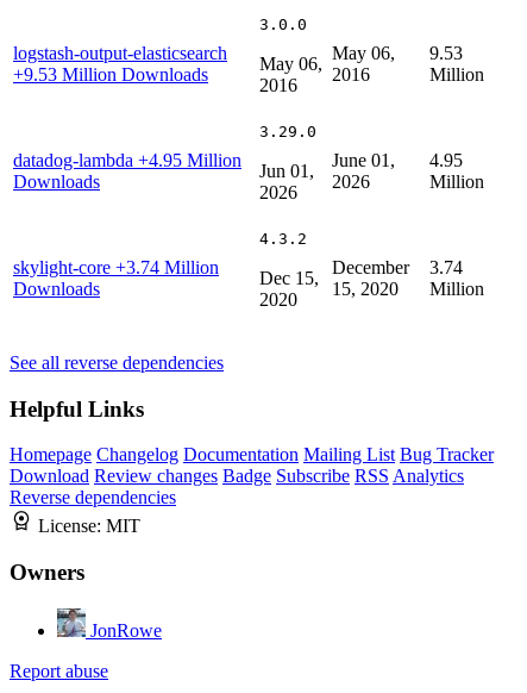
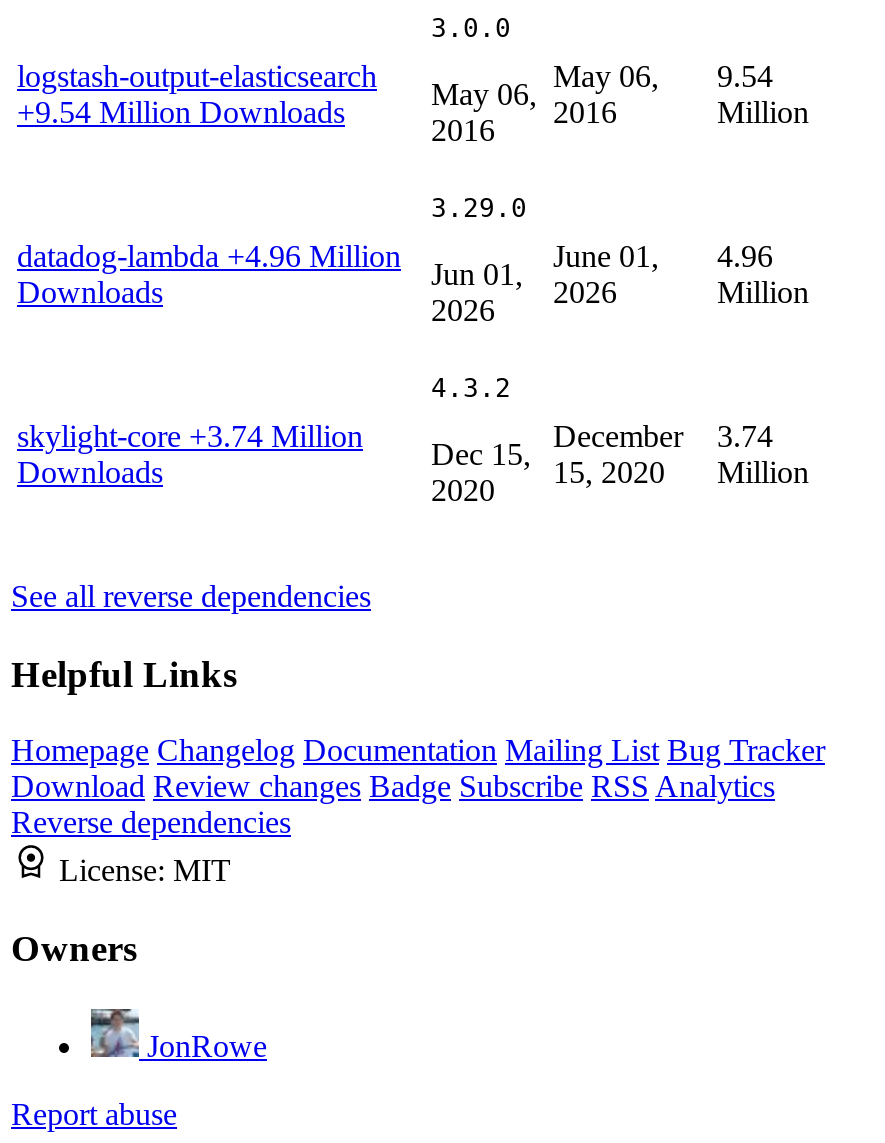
[332,43,463,63] May 06, 9.53 -> [553,59,773,93] May 06, 9.54
[13,64,208,84] +9.53 Million Downloads -> [17,95,345,129] +9.54 Million Downloads
[13,150,241,170] datadog-lambda +4.95 Million -> [17,239,401,273] datadog-lambda +4.96 Million
[332,150,463,170] June 01, 4.95 -> [553,239,773,273] June 01, 4.96

